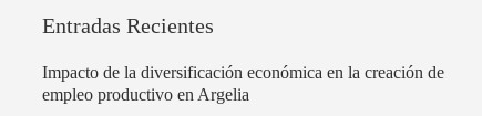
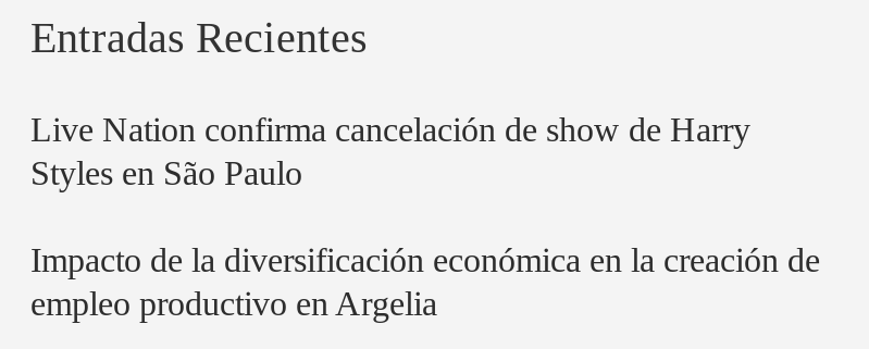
none -> [30,112,750,192] Live Nation confirma cancelación de show de Harry | Styles en São Paulo

